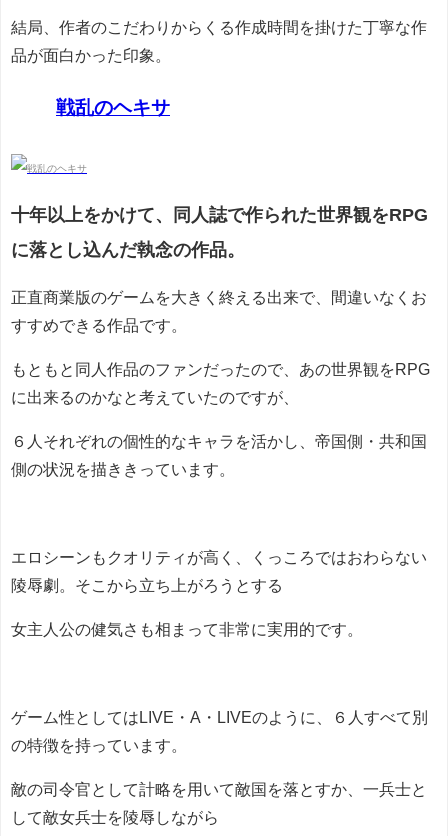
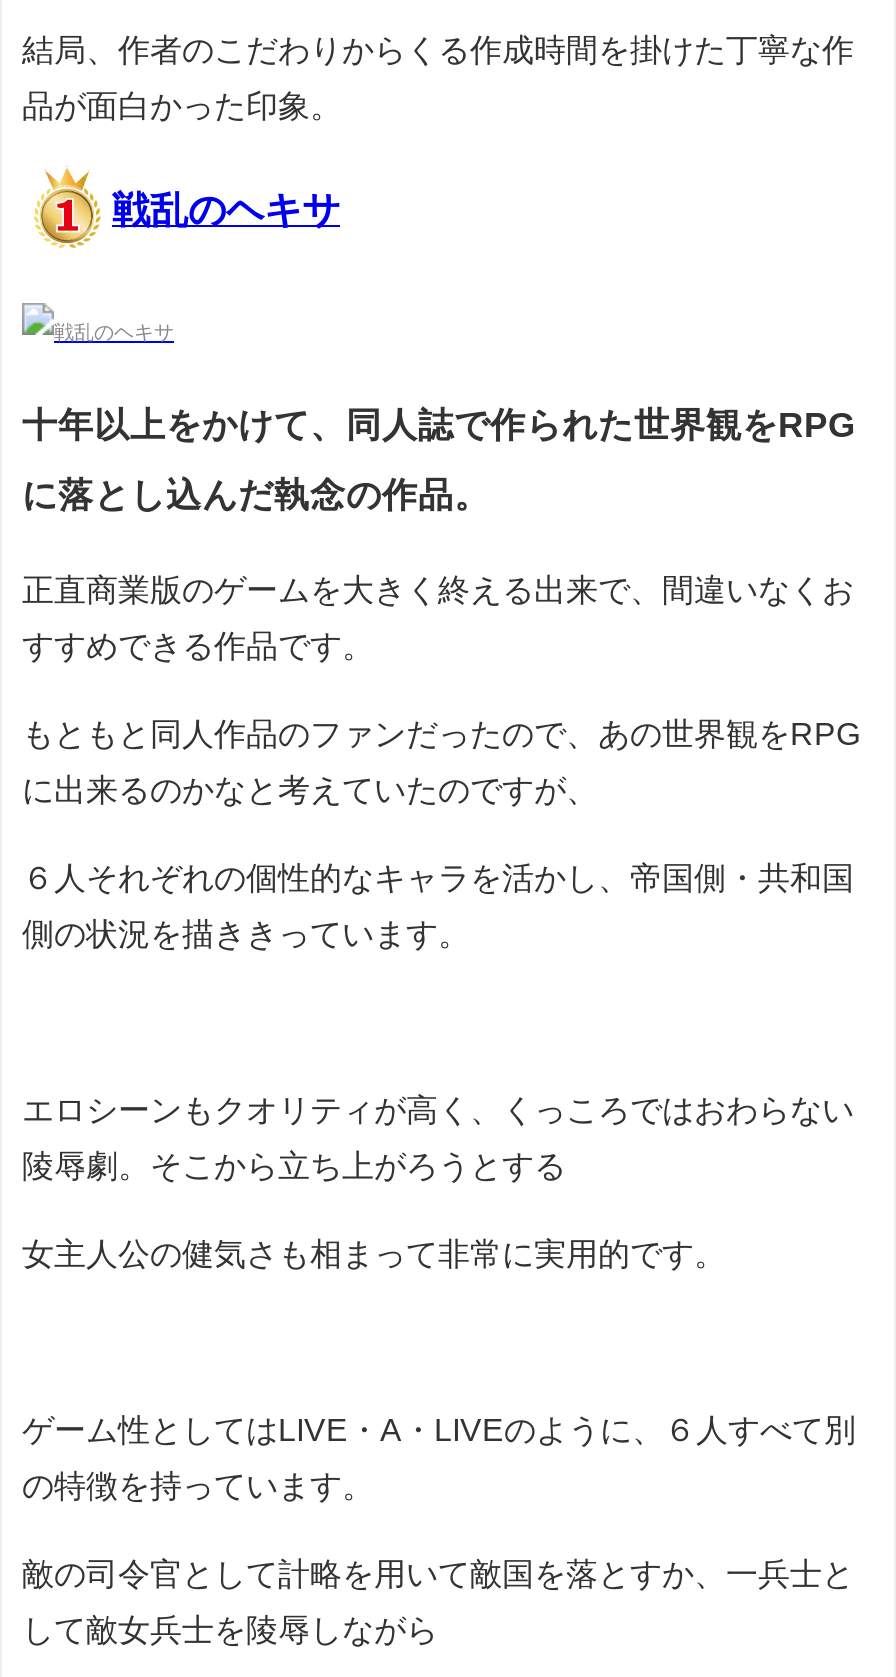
none -> [32,165,102,251] [image]

